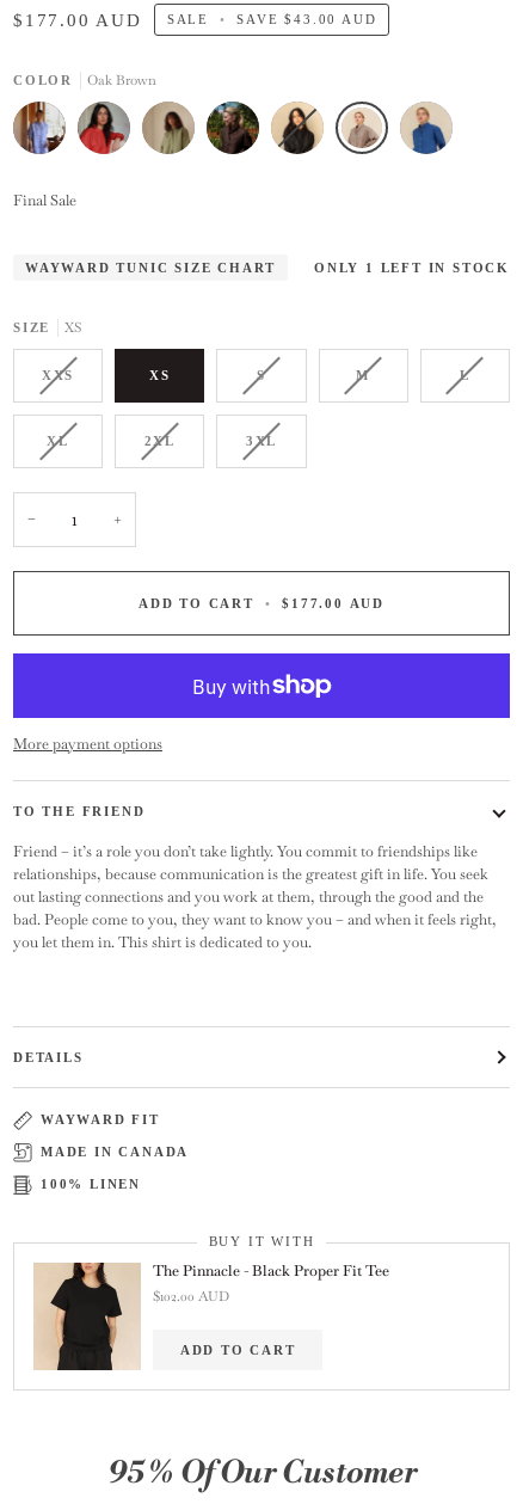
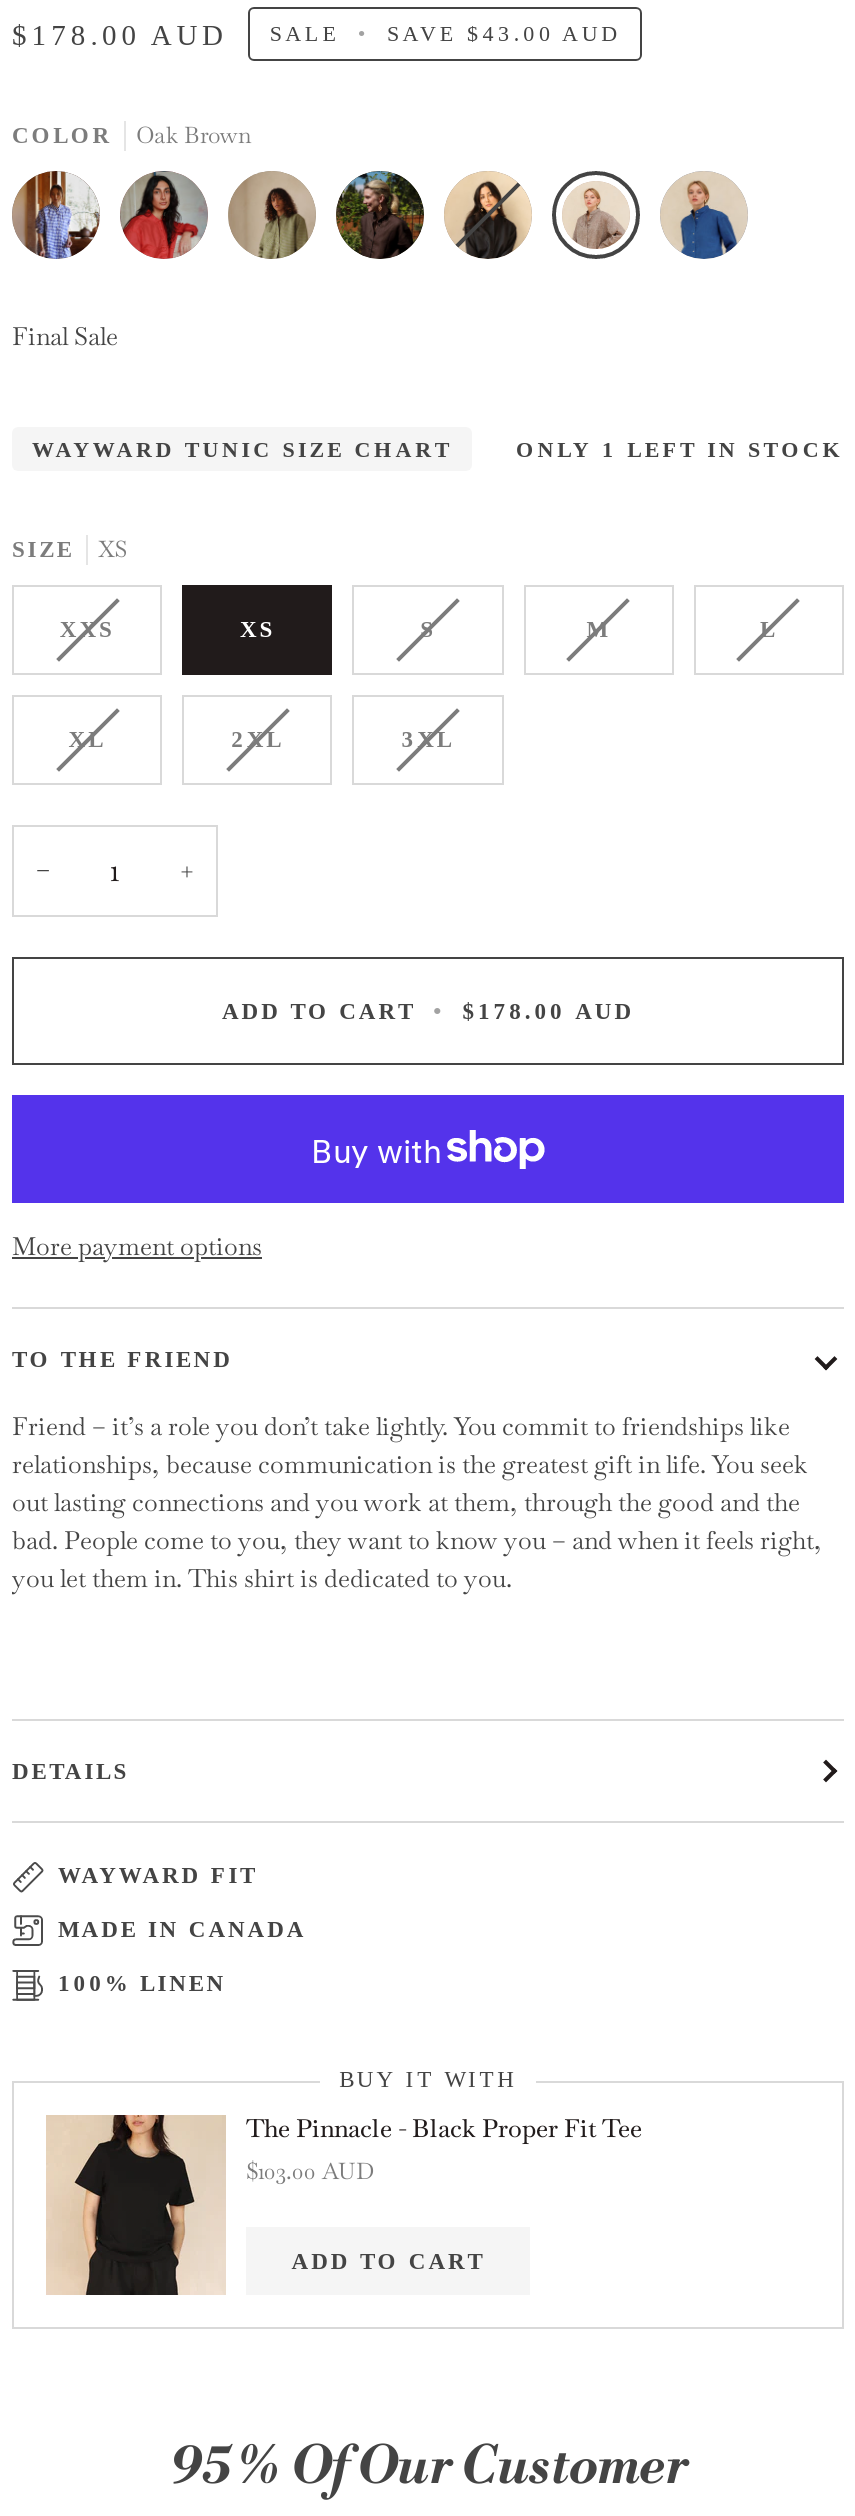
[13,11,377,30] $177.00 AUD SALE • SAVE $43.00 AUD -> [12,20,621,52] $178.00 AUD SALE • SAVE $43.00 AUD
[282,596,384,610] $177.00 AUD -> [462,999,634,1023] $178.00 AUD
[153,1288,229,1305] $102.00 AUD -> [246,2157,374,2185] $103.00 AUD

